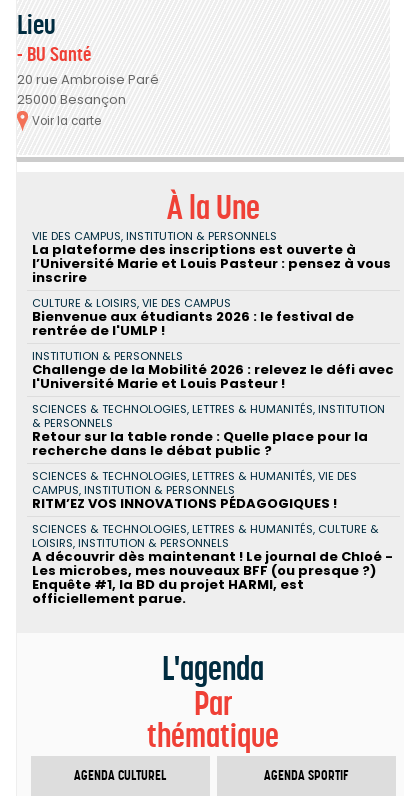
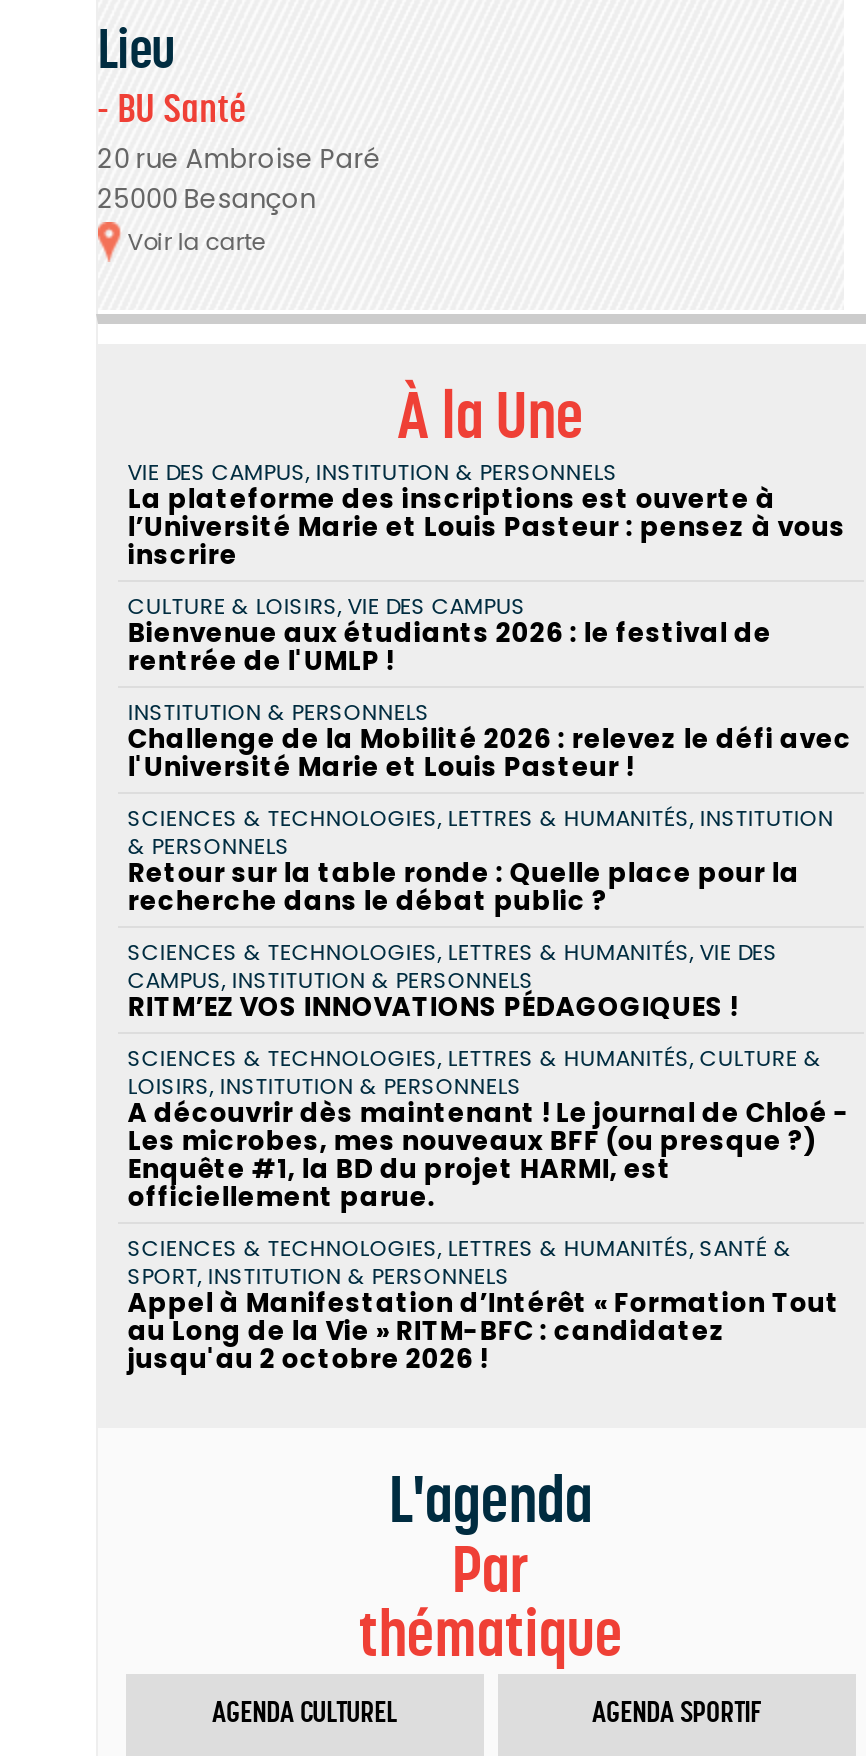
none -> [128,1232,840,1378] SCIENCES & TECHNOLOGIES, LETTRES & HUMANITÉS, SANTÉ & | SPORT, INSTITUTION & PERSONNELS | Appel à Manifestation d’Intérêt « Formation Tout | au Long de la Vie » RITM-BFC : candidatez | jusqu'au 2 octobre 2026 !

